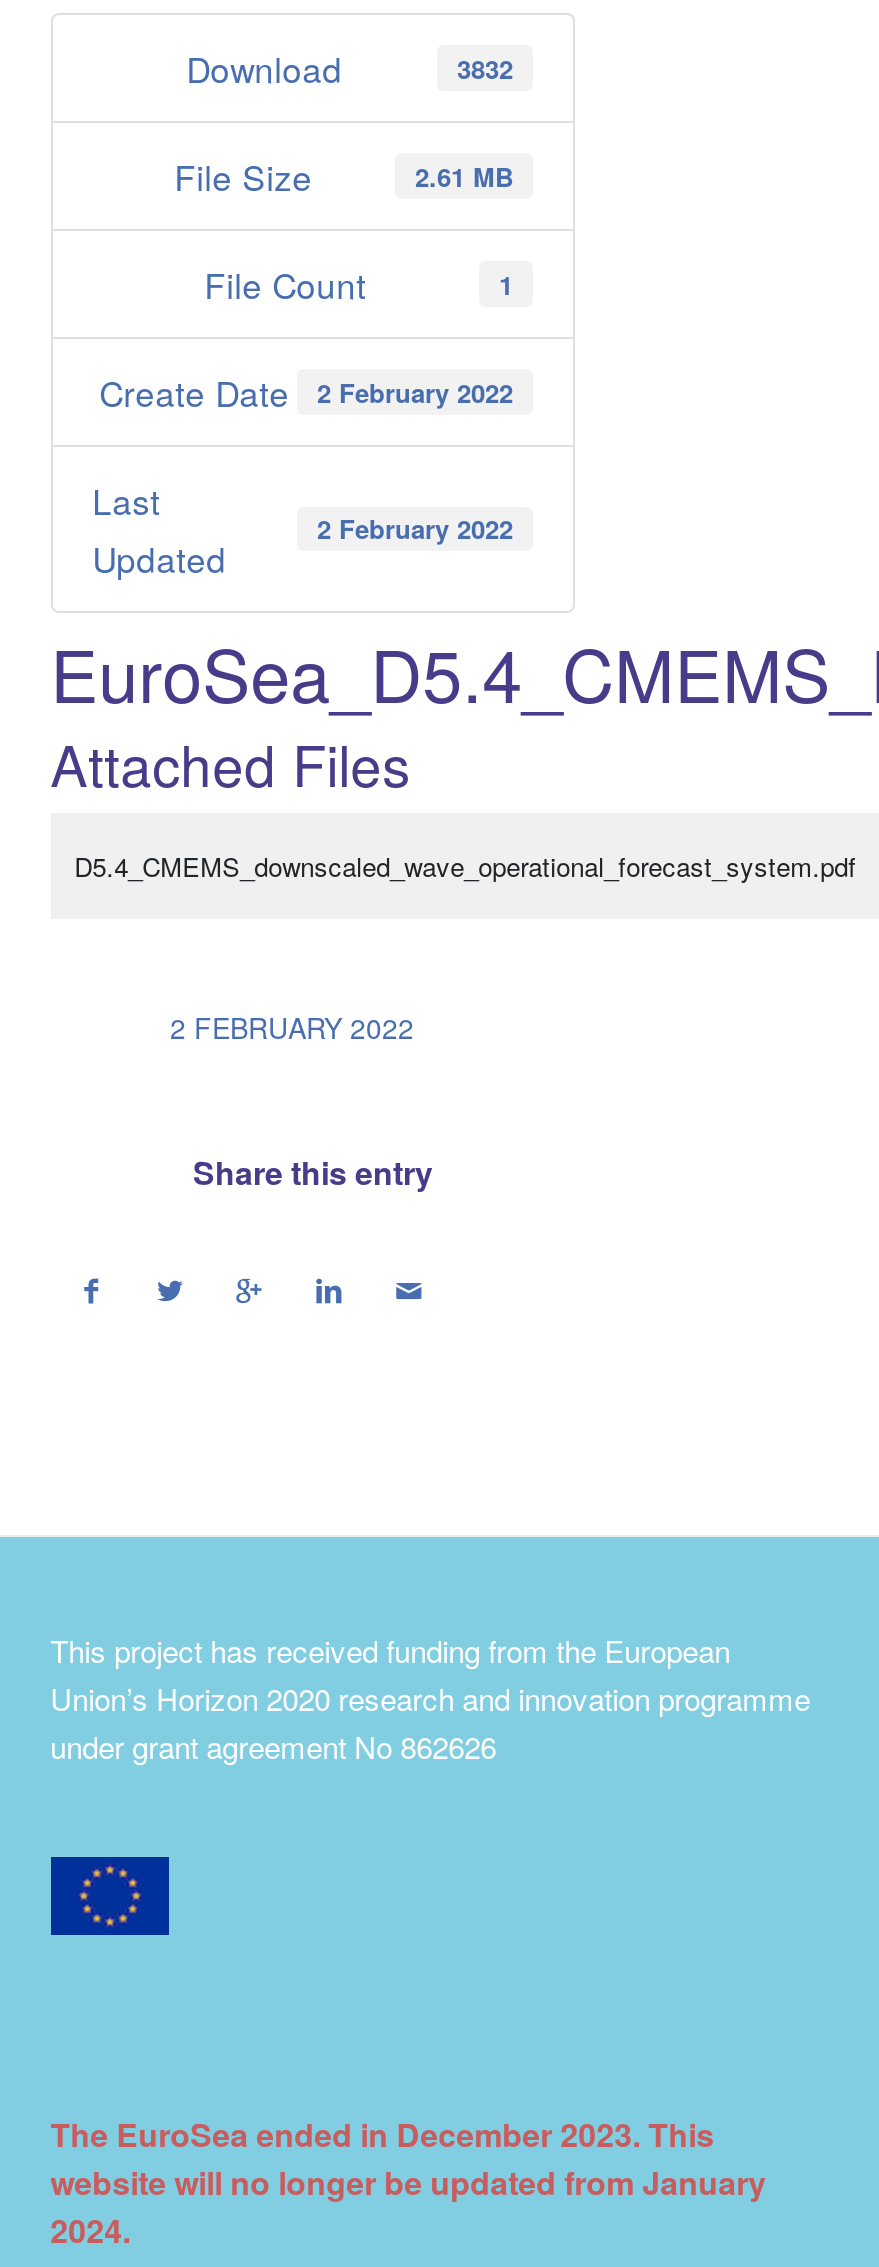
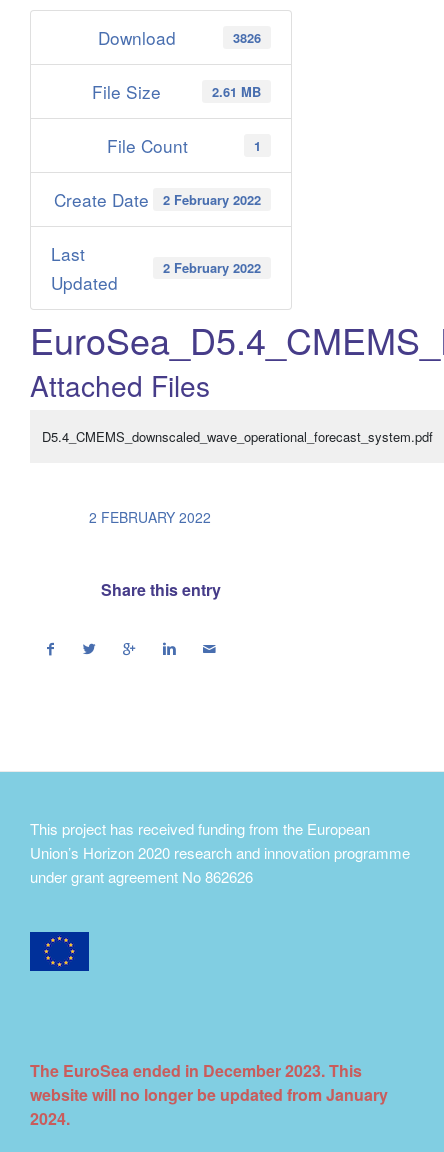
[457,48,513,86] 3832 -> [233,27,261,46] 3826

